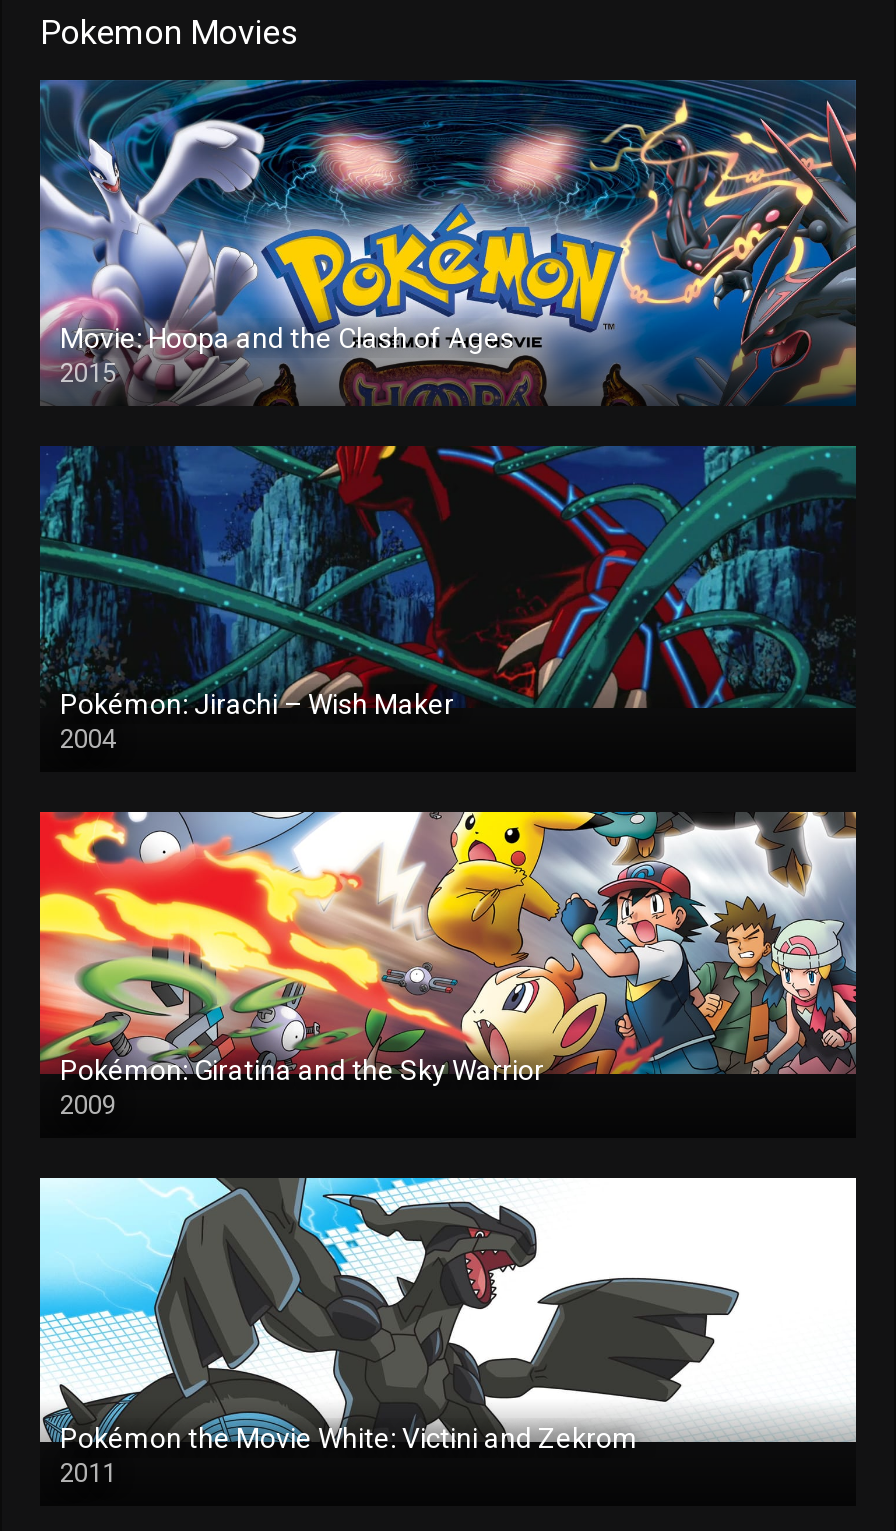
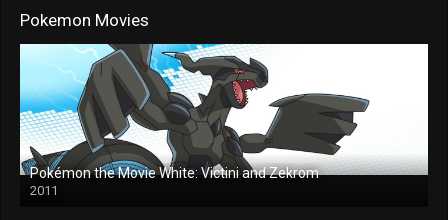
[38,78,858,406] [image] | Movie: Hoopa and the Clash of Ages | 2015 -> none
[38,444,856,755] [image] | Pokémon: Jirachi – Wish Maker | 2004 -> none
[38,810,858,1121] [image] | Pokémon: Giratina and the Sky Warrior | 2009 -> none

